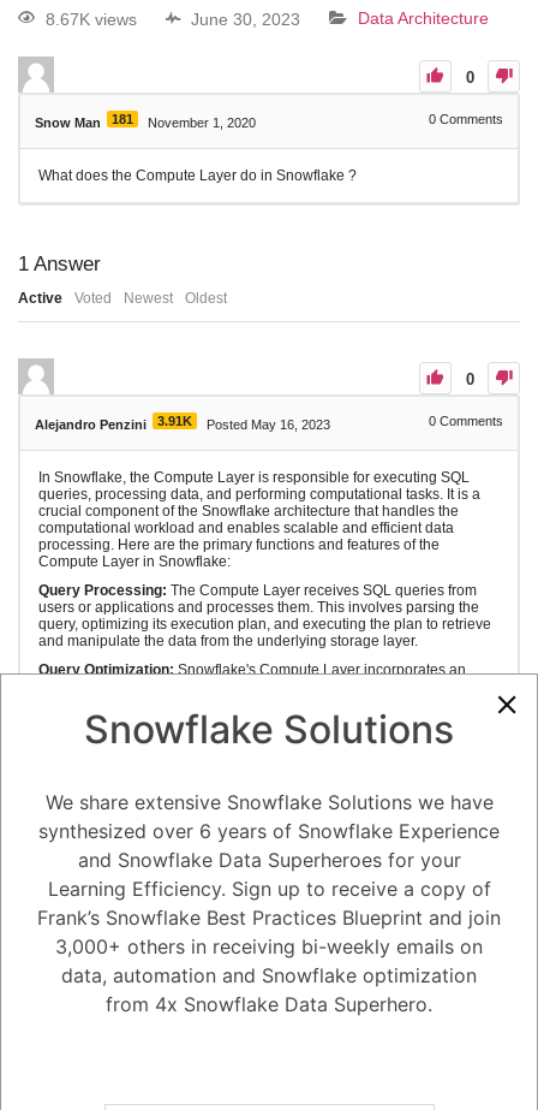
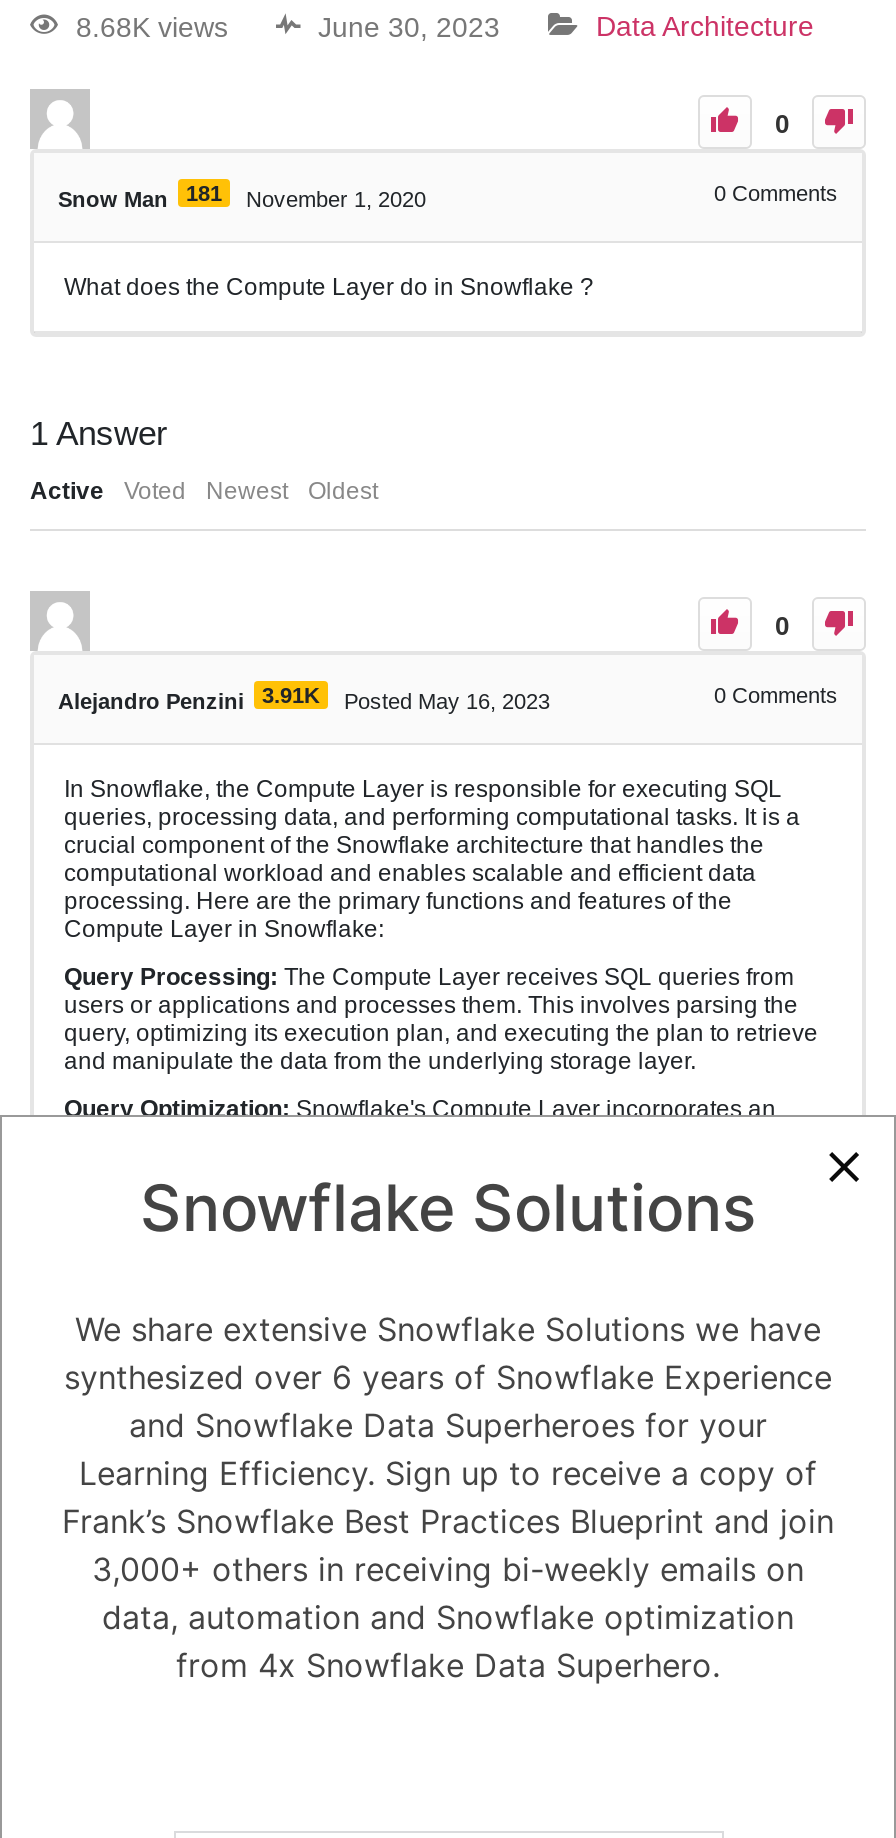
[46,9,137,28] 8.67K views -> [76,10,228,42] 8.68K views

